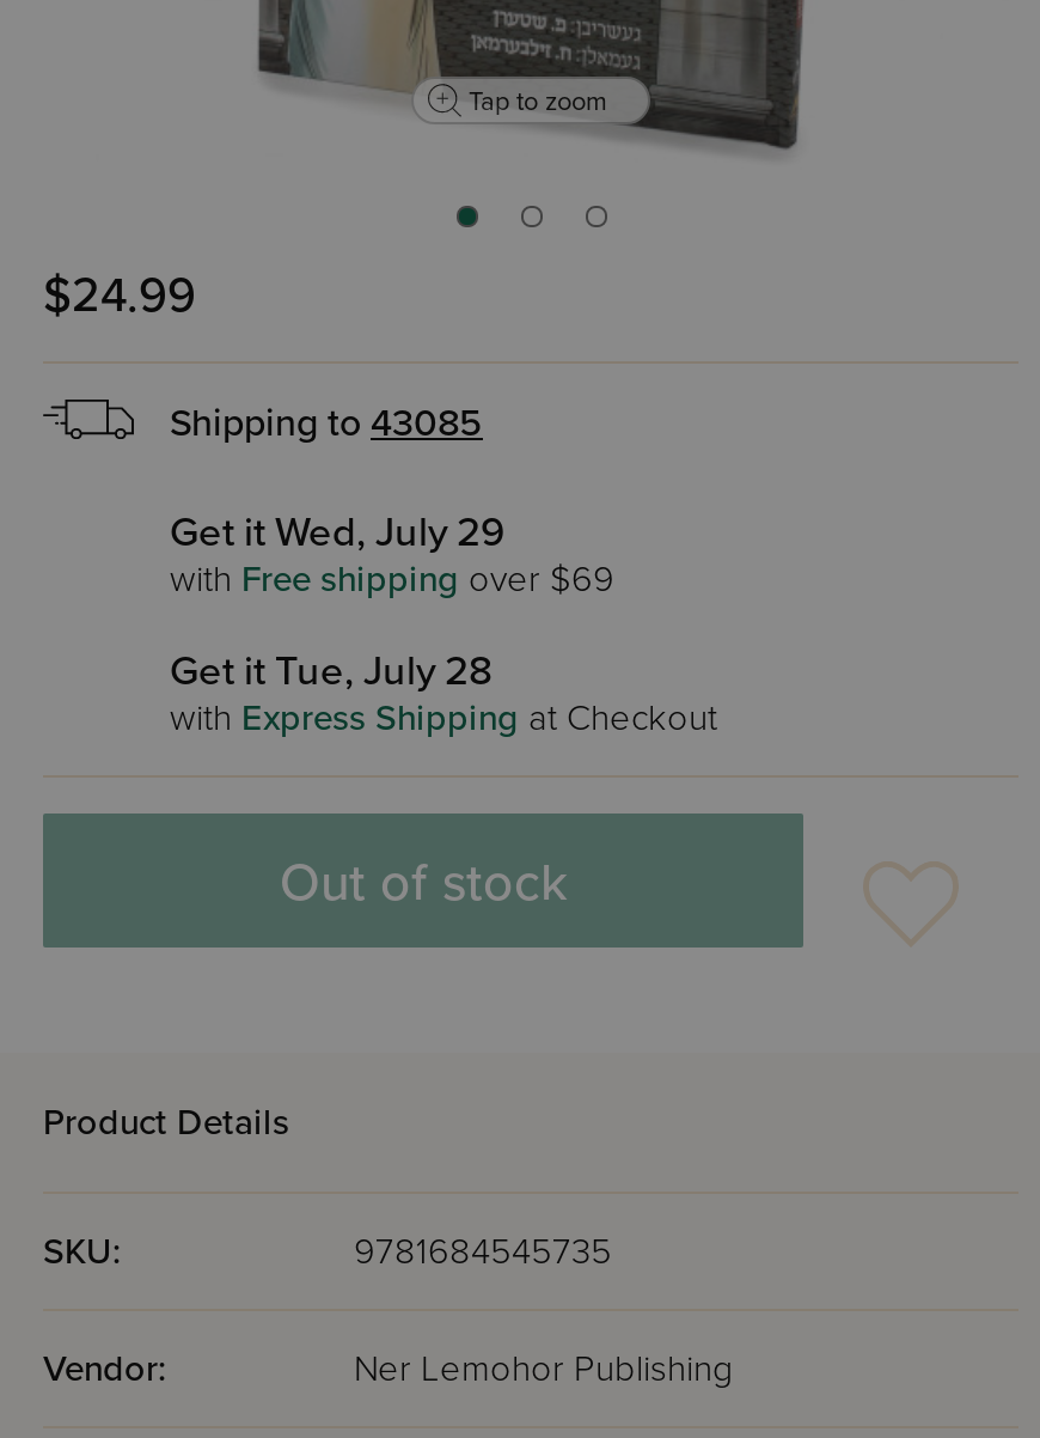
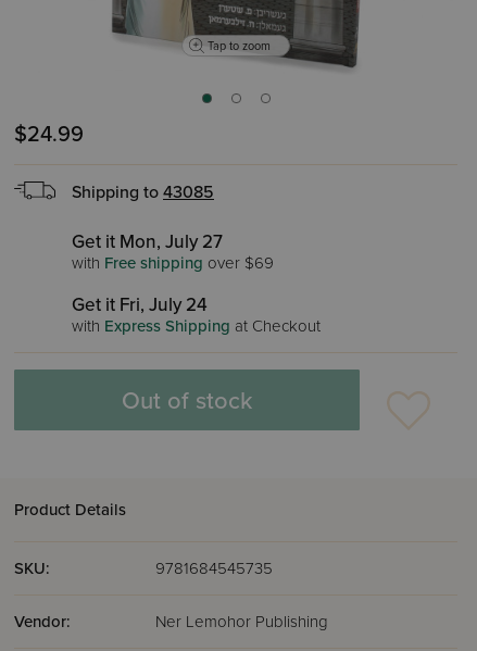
[170,507,504,557] Get it Wed, July 29 -> [72,230,223,253] Get it Mon, July 27
[170,646,493,696] Get it Tue, July 28 -> [72,293,208,316] Get it Fri, July 24

